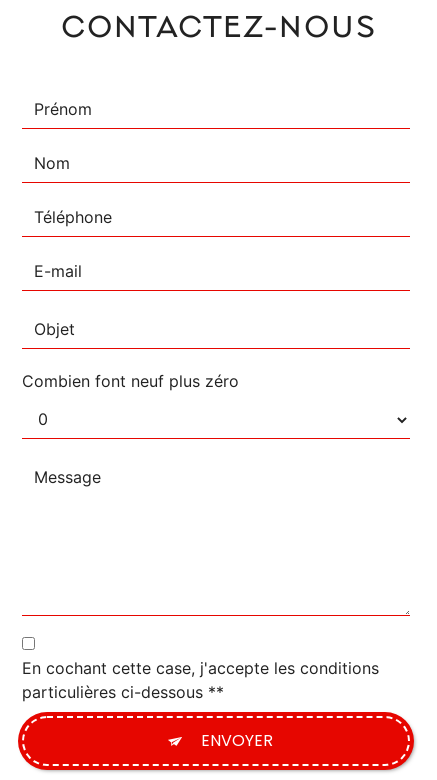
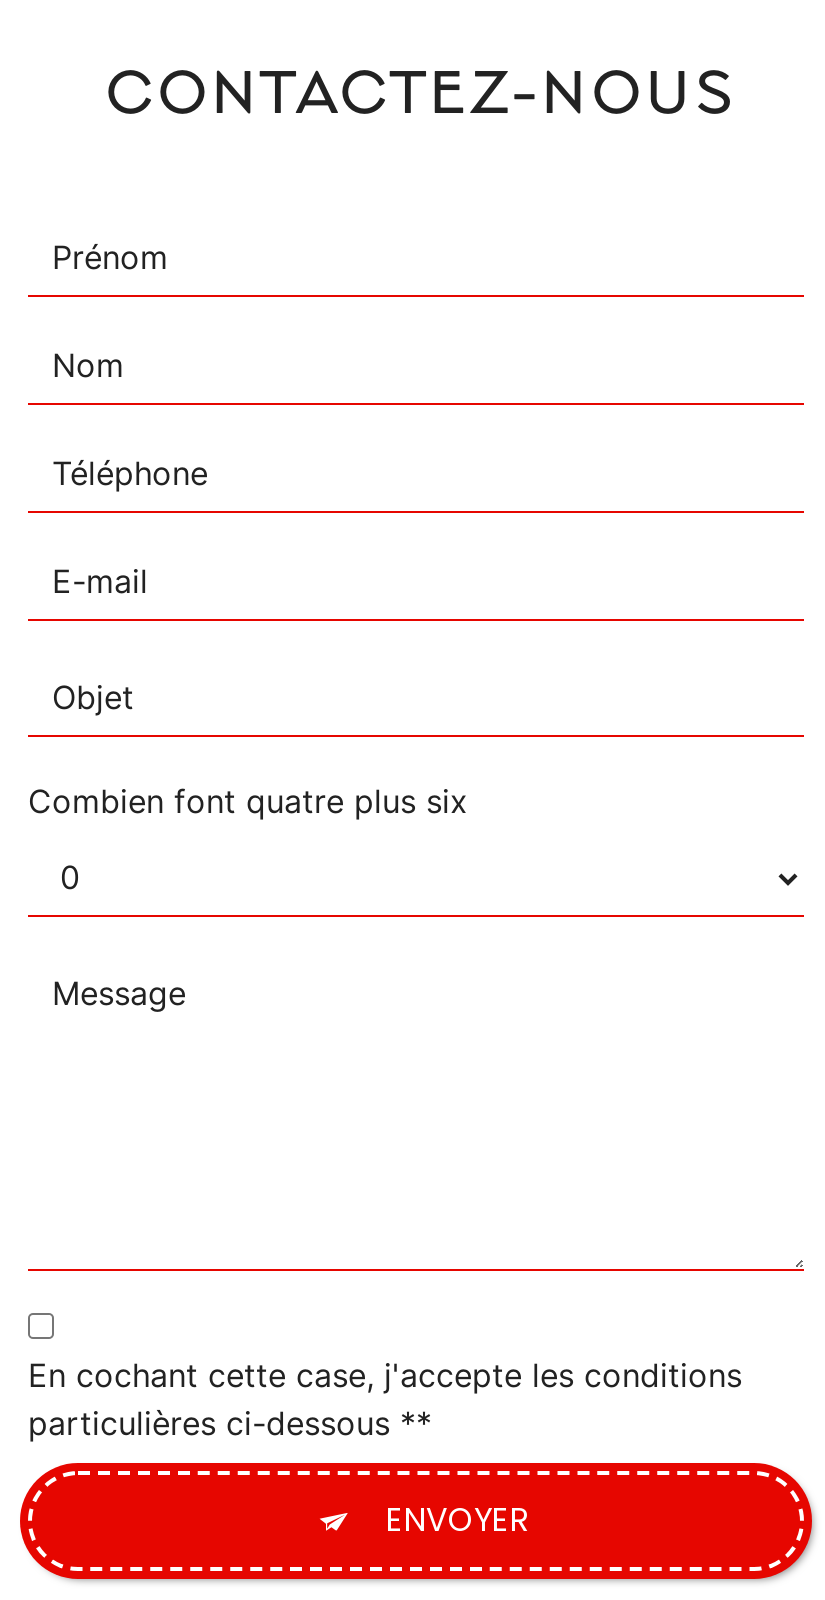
[22,371,239,391] Combien font neuf plus zéro -> [28,780,468,820] Combien font quatre plus six

